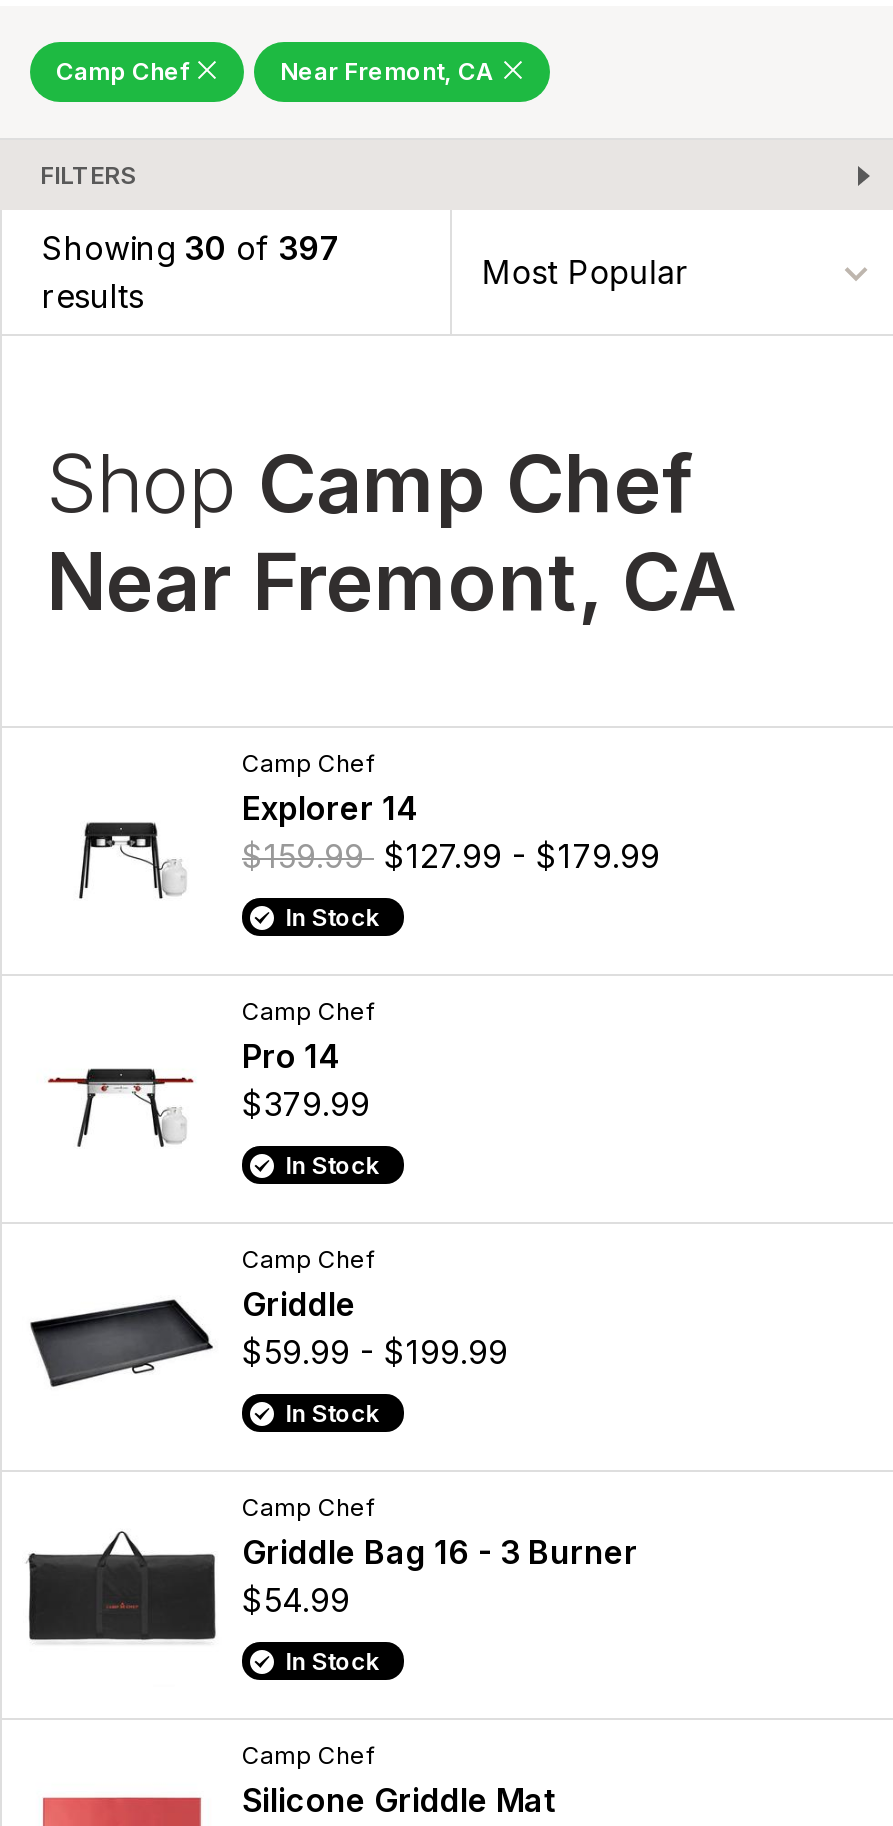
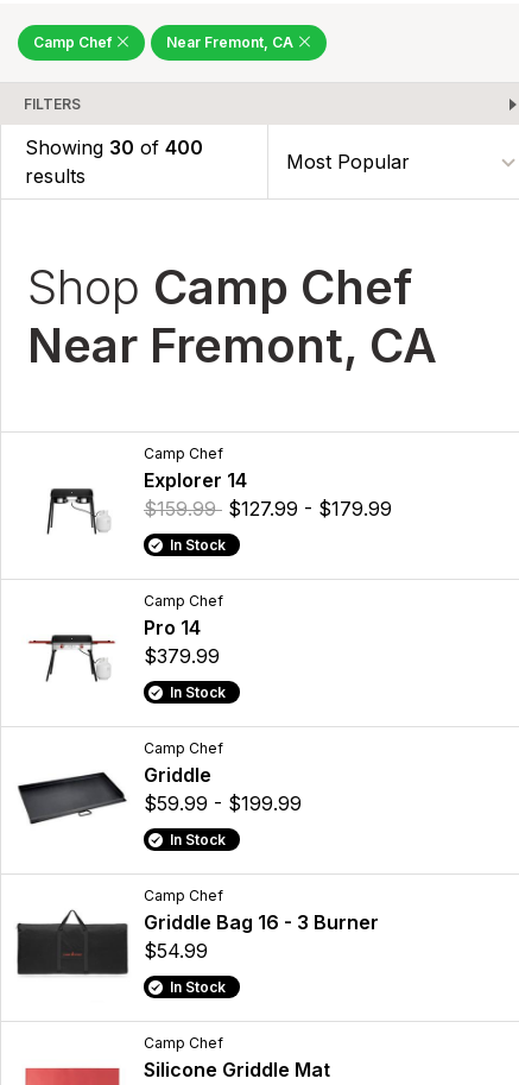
[42,228,340,268] Showing 30 of 397 -> [25,135,203,159] Showing 30 of 400

